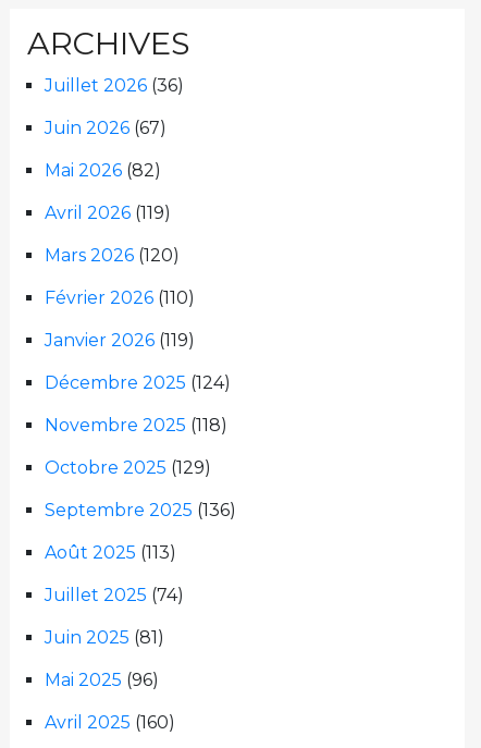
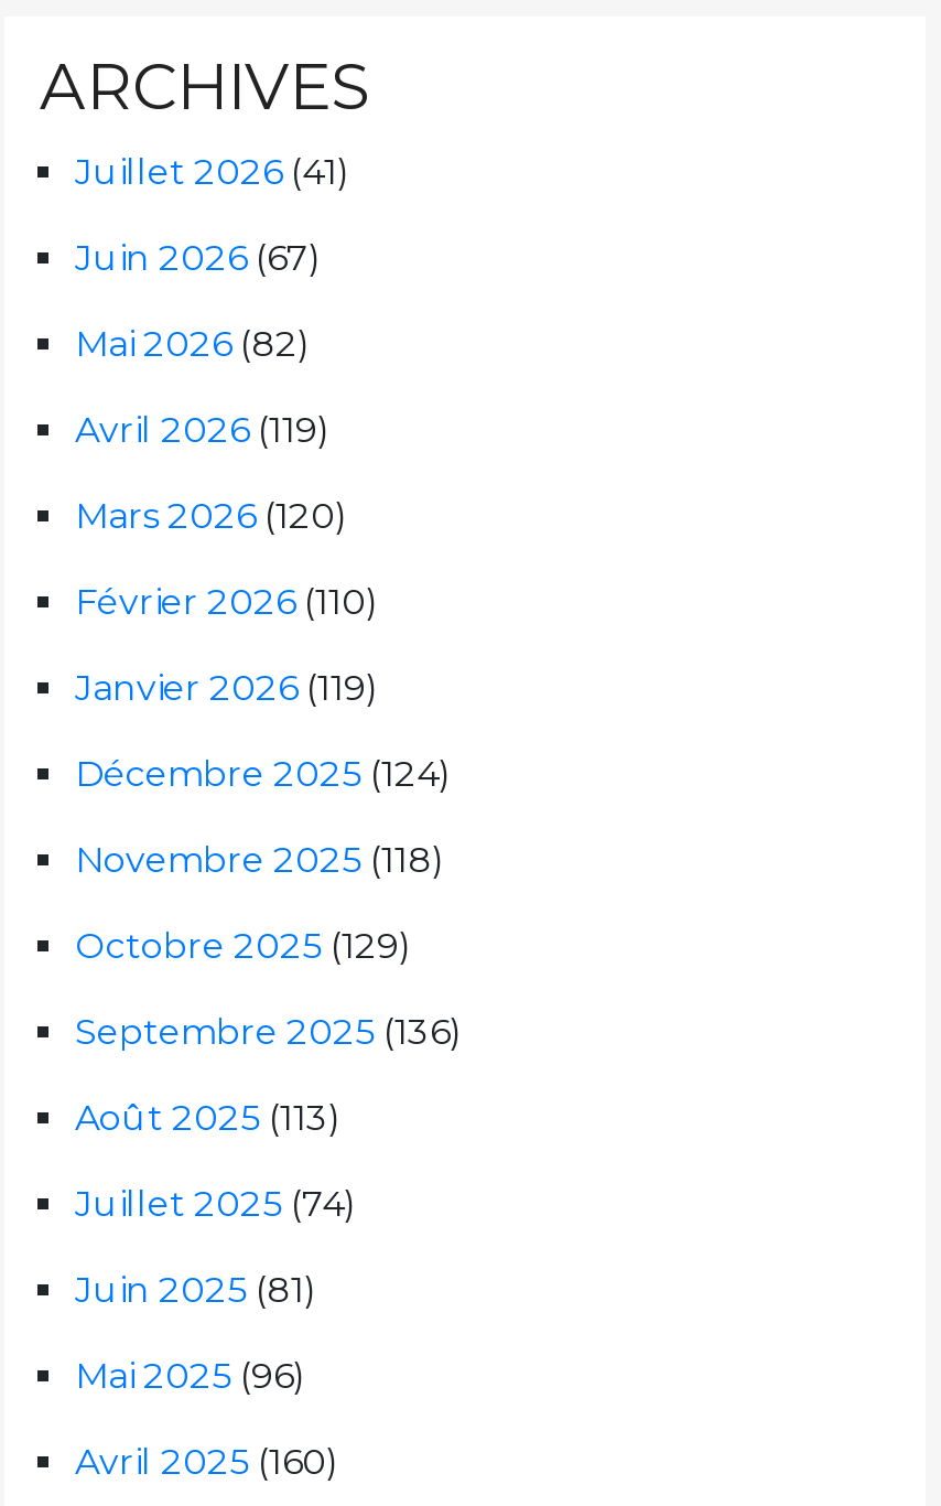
[45,75,184,96] Juillet 2026 (36) -> [75,151,350,192] Juillet 2026 (41)

